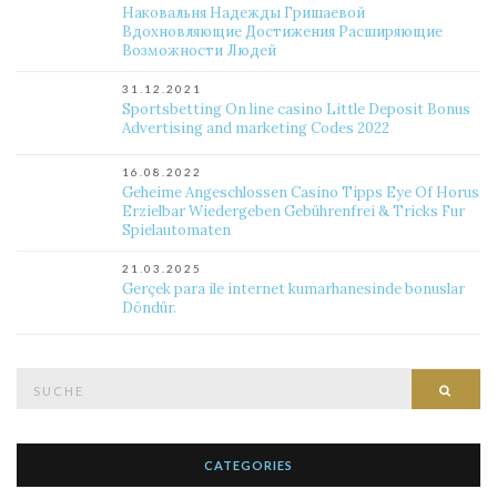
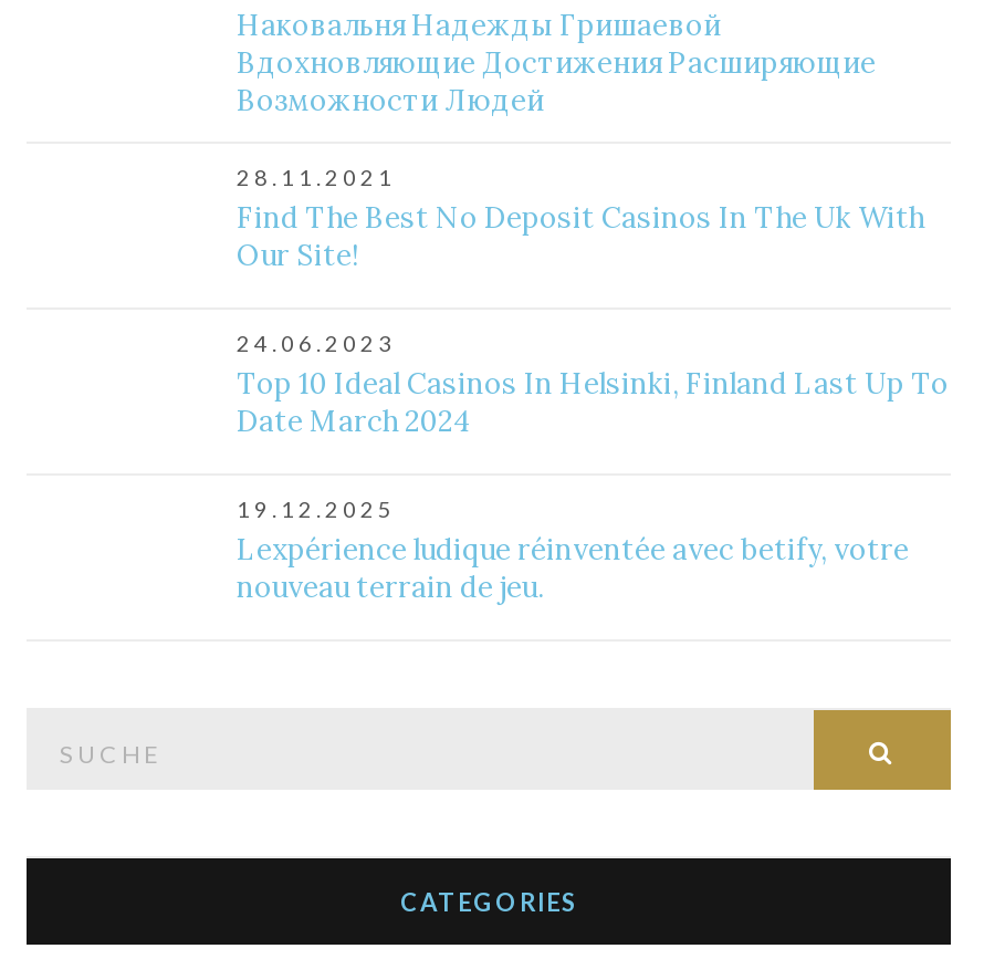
[122,82,470,137] 31.12.2021 | Sportsbetting On line casino Little Deposit Bonus | Advertising and marketing Codes 2022 -> [237,164,924,274] 28.11.2021 | Find The Best No Deposit Casinos In The Uk With | Our Site!
[122,165,479,240] 16.08.2022 | Geheime Angeschlossen Casino Tipps Eye Of Horus | Erzielbar Wiedergeben Gebührenfrei & Tricks Fur | Spielautomaten -> [237,330,949,440] 24.06.2023 | Top 10 Ideal Casinos In Helsinki, Finland Last Up To | Date March 2024
[122,262,465,317] 21.03.2025 | Gerçek para ile internet kumarhanesinde bonuslar | Döndür. -> [237,496,909,606] 19.12.2025 | Lexpérience ludique réinventée avec betify, votre | nouveau terrain de jeu.

